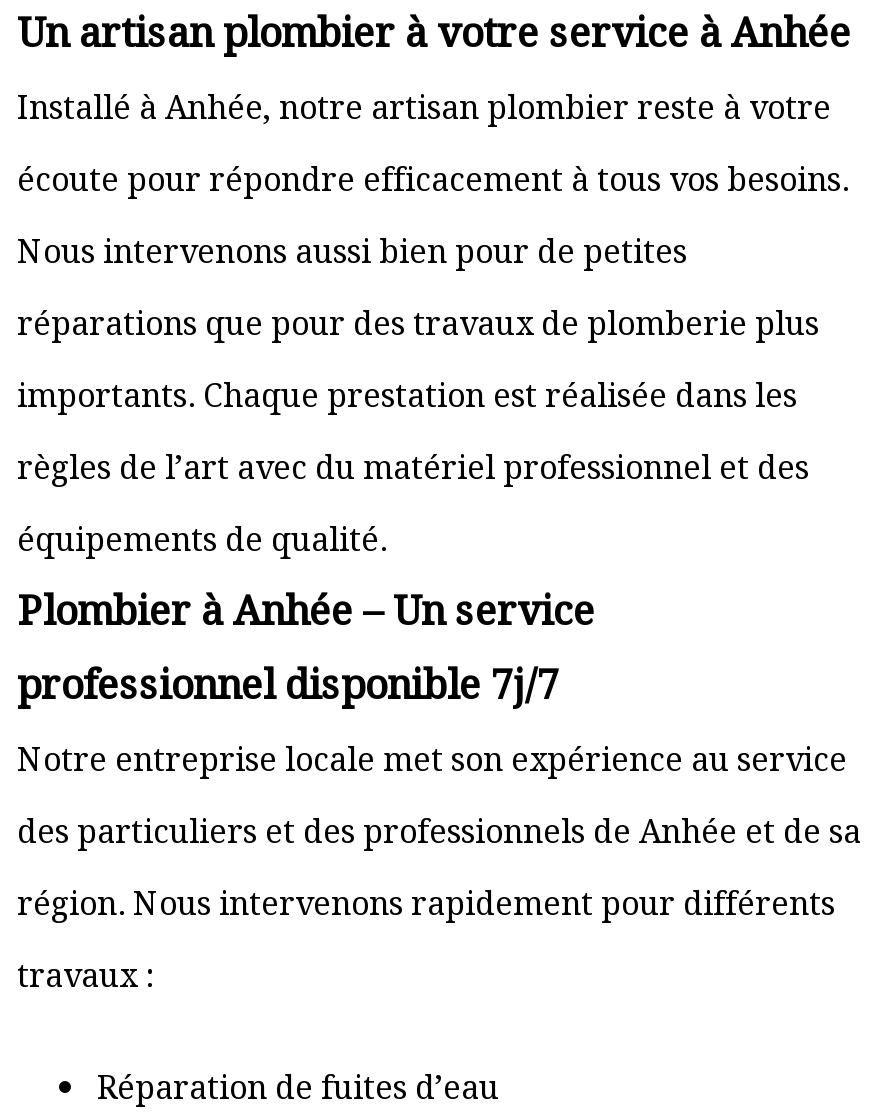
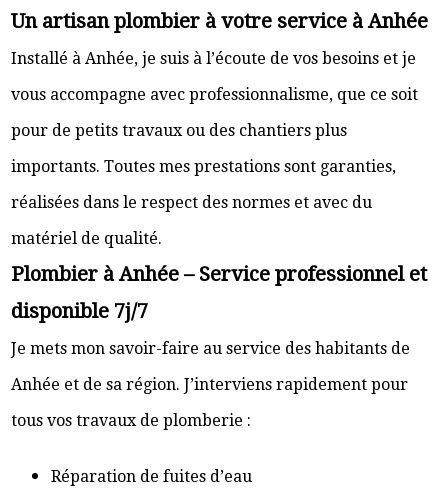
[17,89,861,995] Installé à Anhée, notre artisan plombier reste à votre | écoute pour répondre efficacement à tous vos besoins. | Nous intervenons aussi bien pour de petites | réparations que pour des travaux de plomberie plus | importants. Chaque prestation est réalisée dans les | règles de l’art avec du matériel professionnel et des | équipements de qualité. | Plombier à Anhée – Un service | professionnel disponible 7j/7 | Notre entreprise locale met son expérience au service | des particuliers et des professionnels de Anhée et de sa | région. Nous intervenons rapidement pour différents | travaux : -> [11,49,427,430] Installé à Anhée, je suis à l’écoute de vos besoins et je | vous accompagne avec professionnalisme, que ce soit | pour de petits travaux ou des chantiers plus | importants. Toutes mes prestations sont garanties, | réalisées dans le respect des normes et avec du | matériel de qualité. | Plombier à Anhée – Service professionnel et | disponible 7j/7 | Je mets mon savoir-faire au service des habitants de | Anhée et de sa région. J’interviens rapidement pour | tous vos travaux de plomberie :

